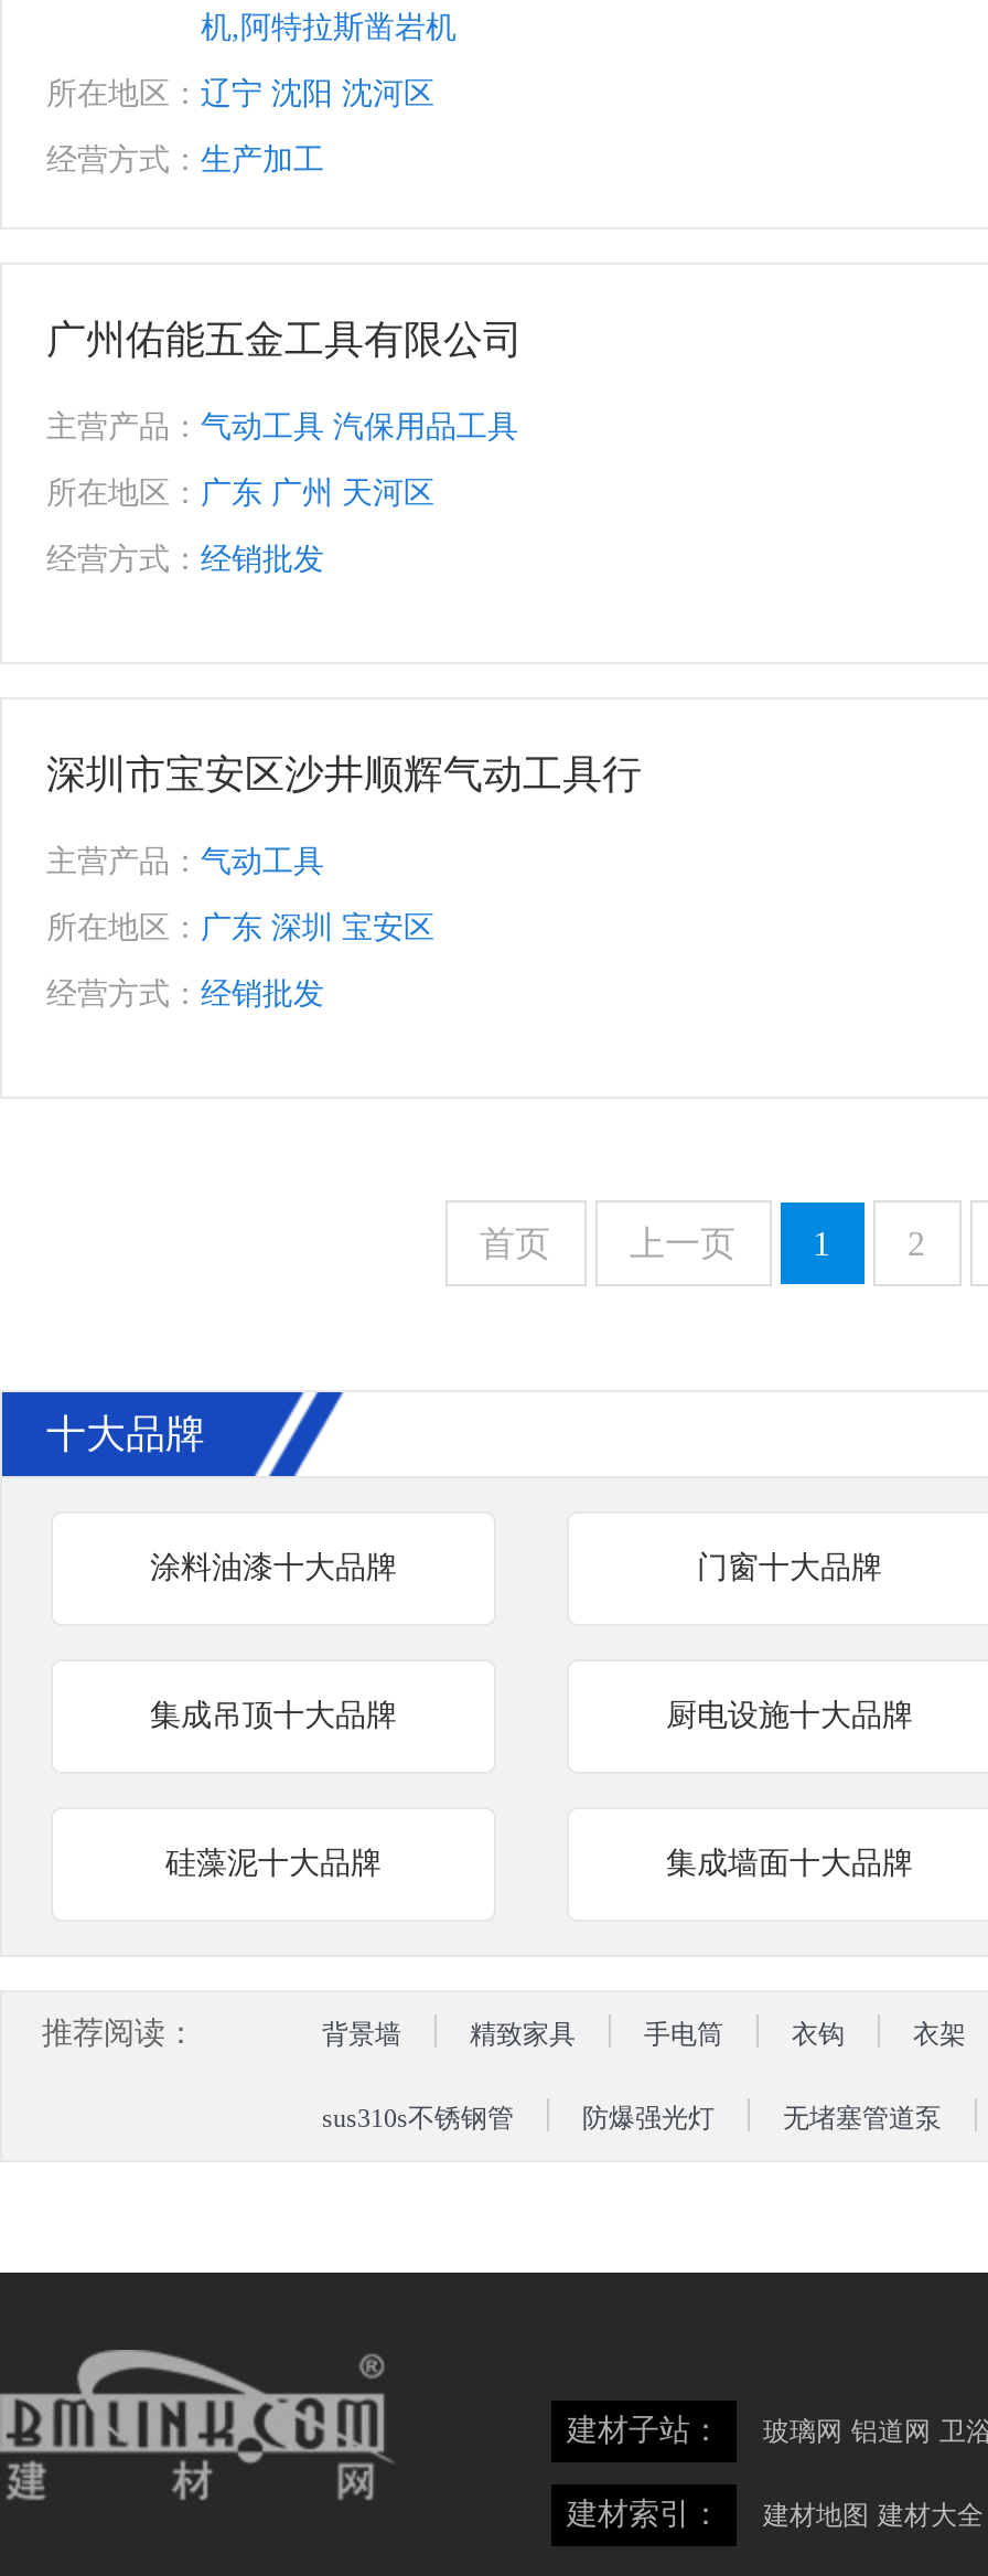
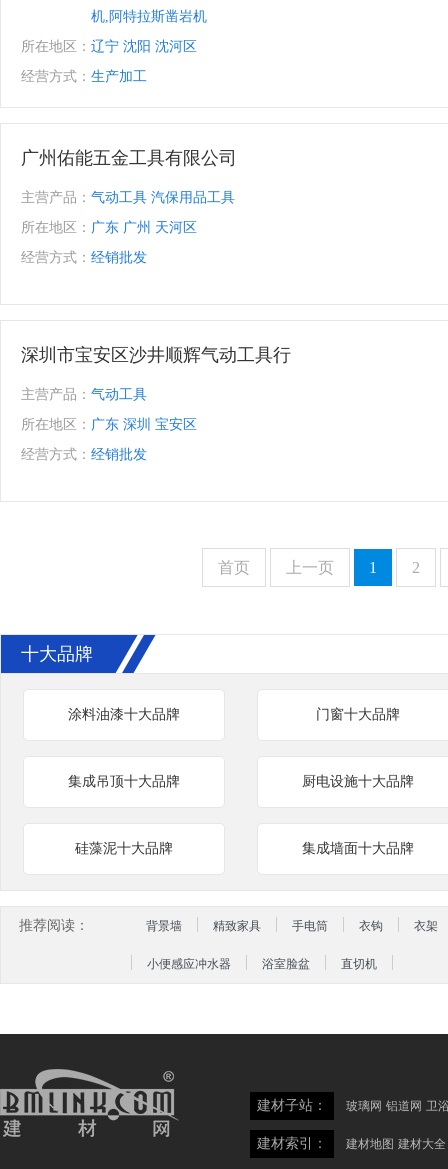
[322,2103,942,2134] sus310s不锈钢管 | 防爆强光灯 | 无堵塞管道泵 -> [147,957,377,971] 小便感应冲水器 | 浴室脸盆 | 直切机

